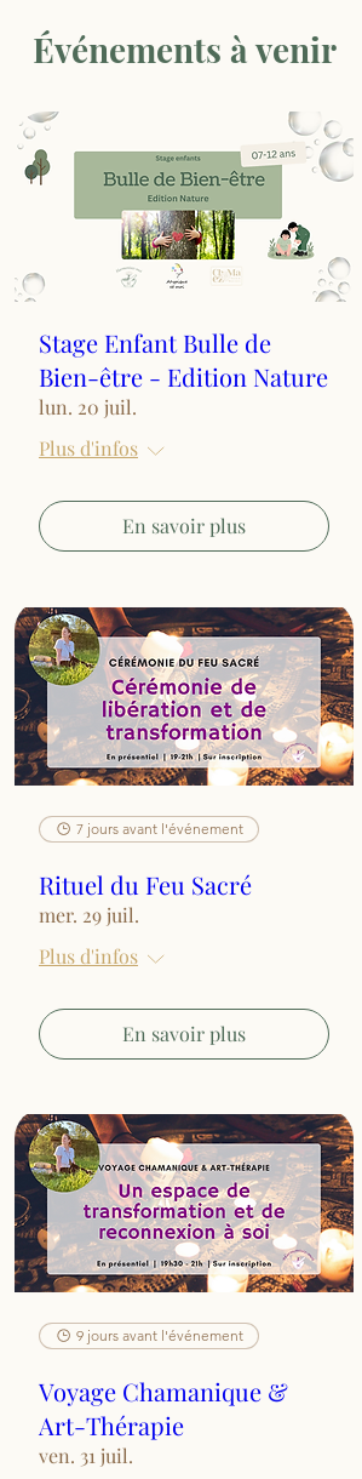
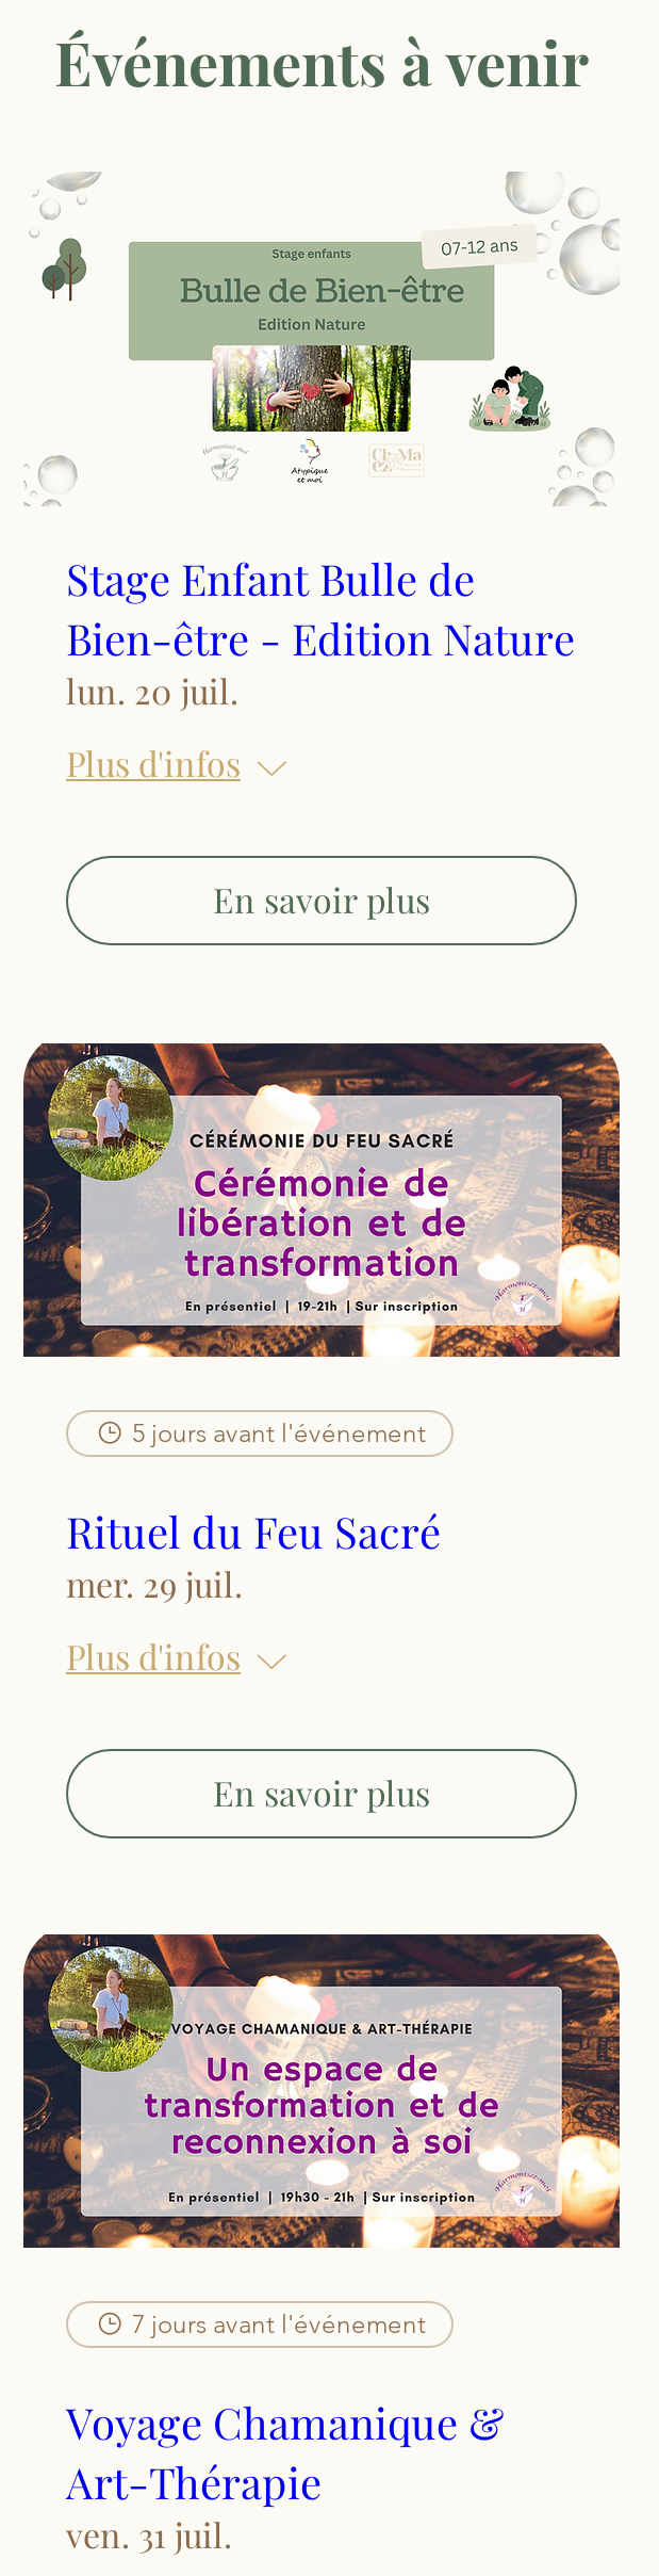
none -> [132,1416,426,1448] 5 jours avant l'événement
moved [76,819,243,837] -> [132,2308,426,2340]: 7 jours avant l'événement
[76,1327,243,1345] 9 jours avant l'événement -> none

